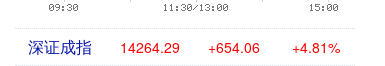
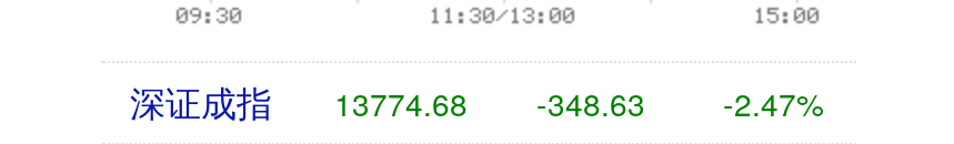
[120,37,180,57] 14264.29 -> [334,80,468,124] 13774.68
[208,37,260,57] +654.06 -> [536,80,645,124] -348.63
[292,37,340,57] +4.81% -> [723,80,823,124] -2.47%

